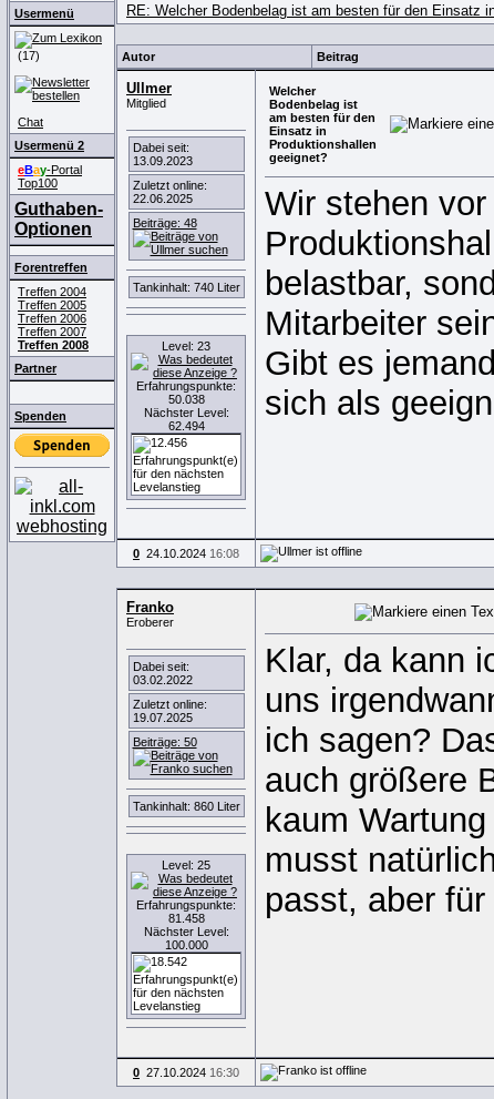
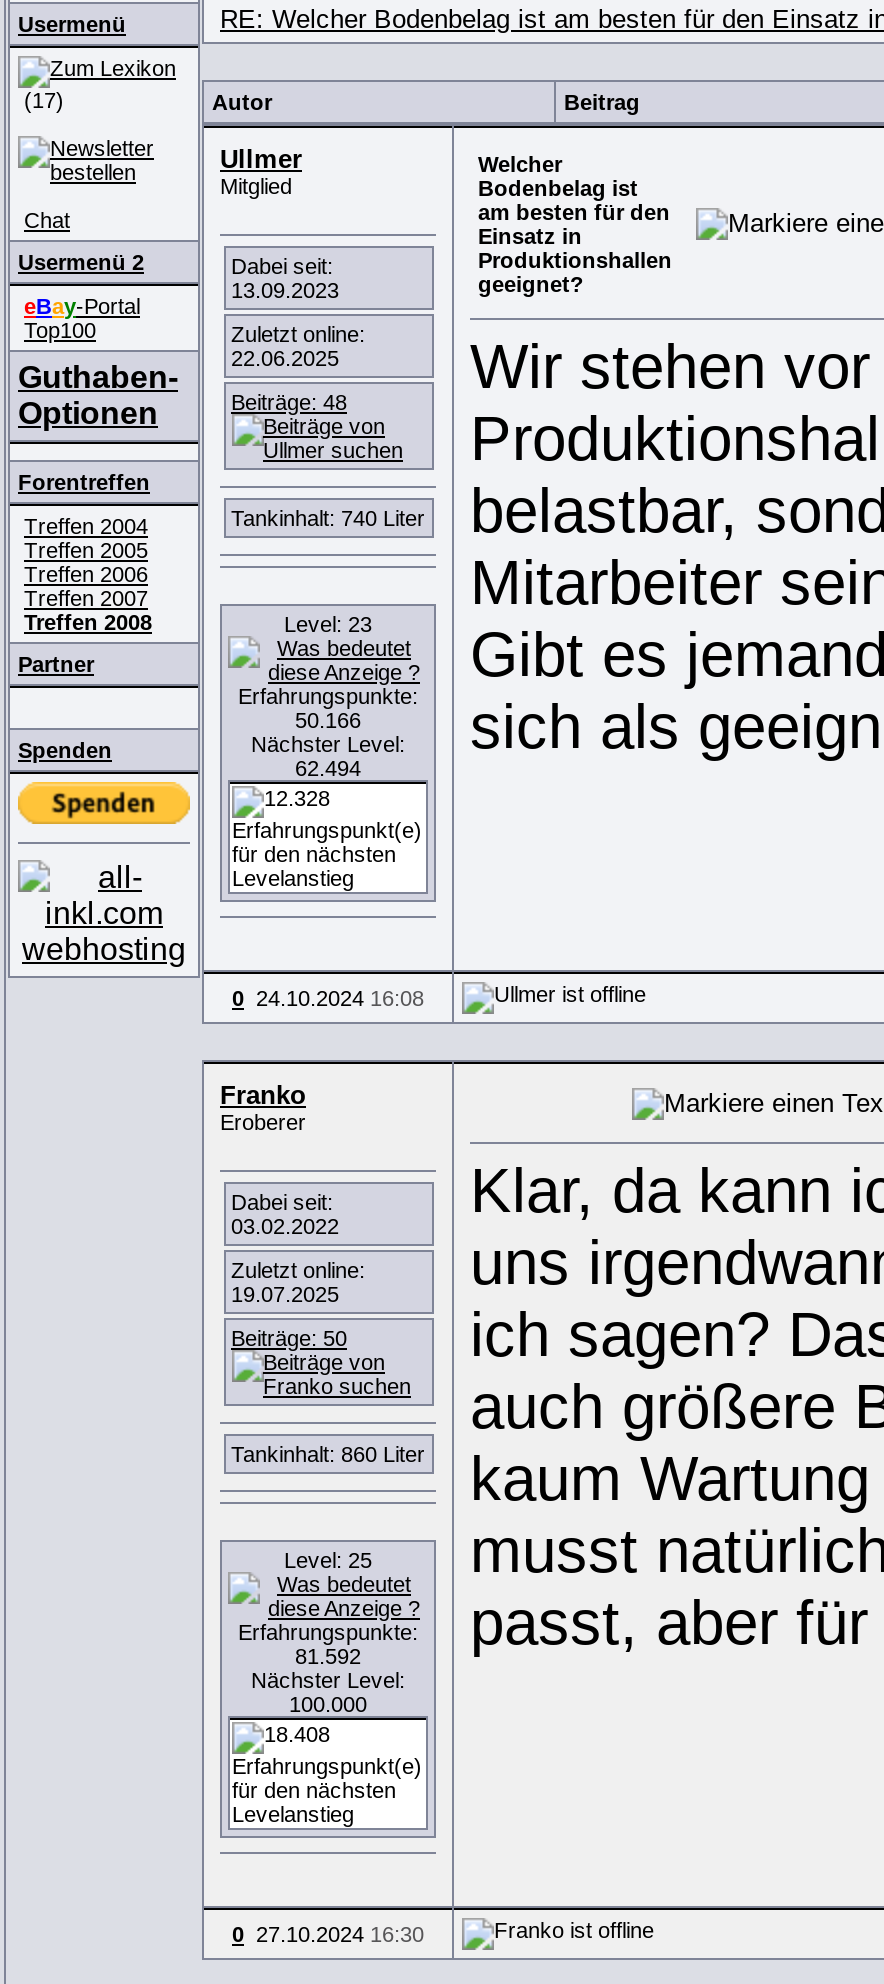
[168,392,204,406] 50.038 -> [295,708,361,732] 50.166
[168,911,204,925] 81.458 -> [295,1644,361,1668] 81.592

